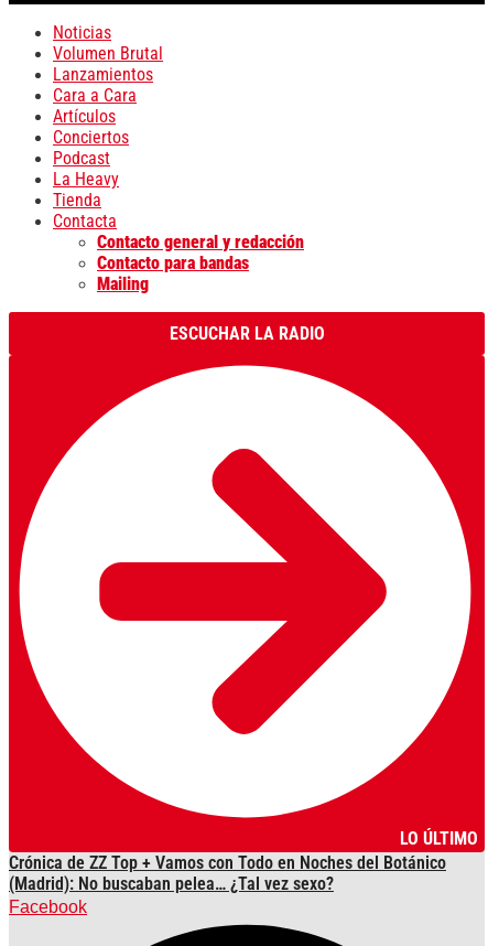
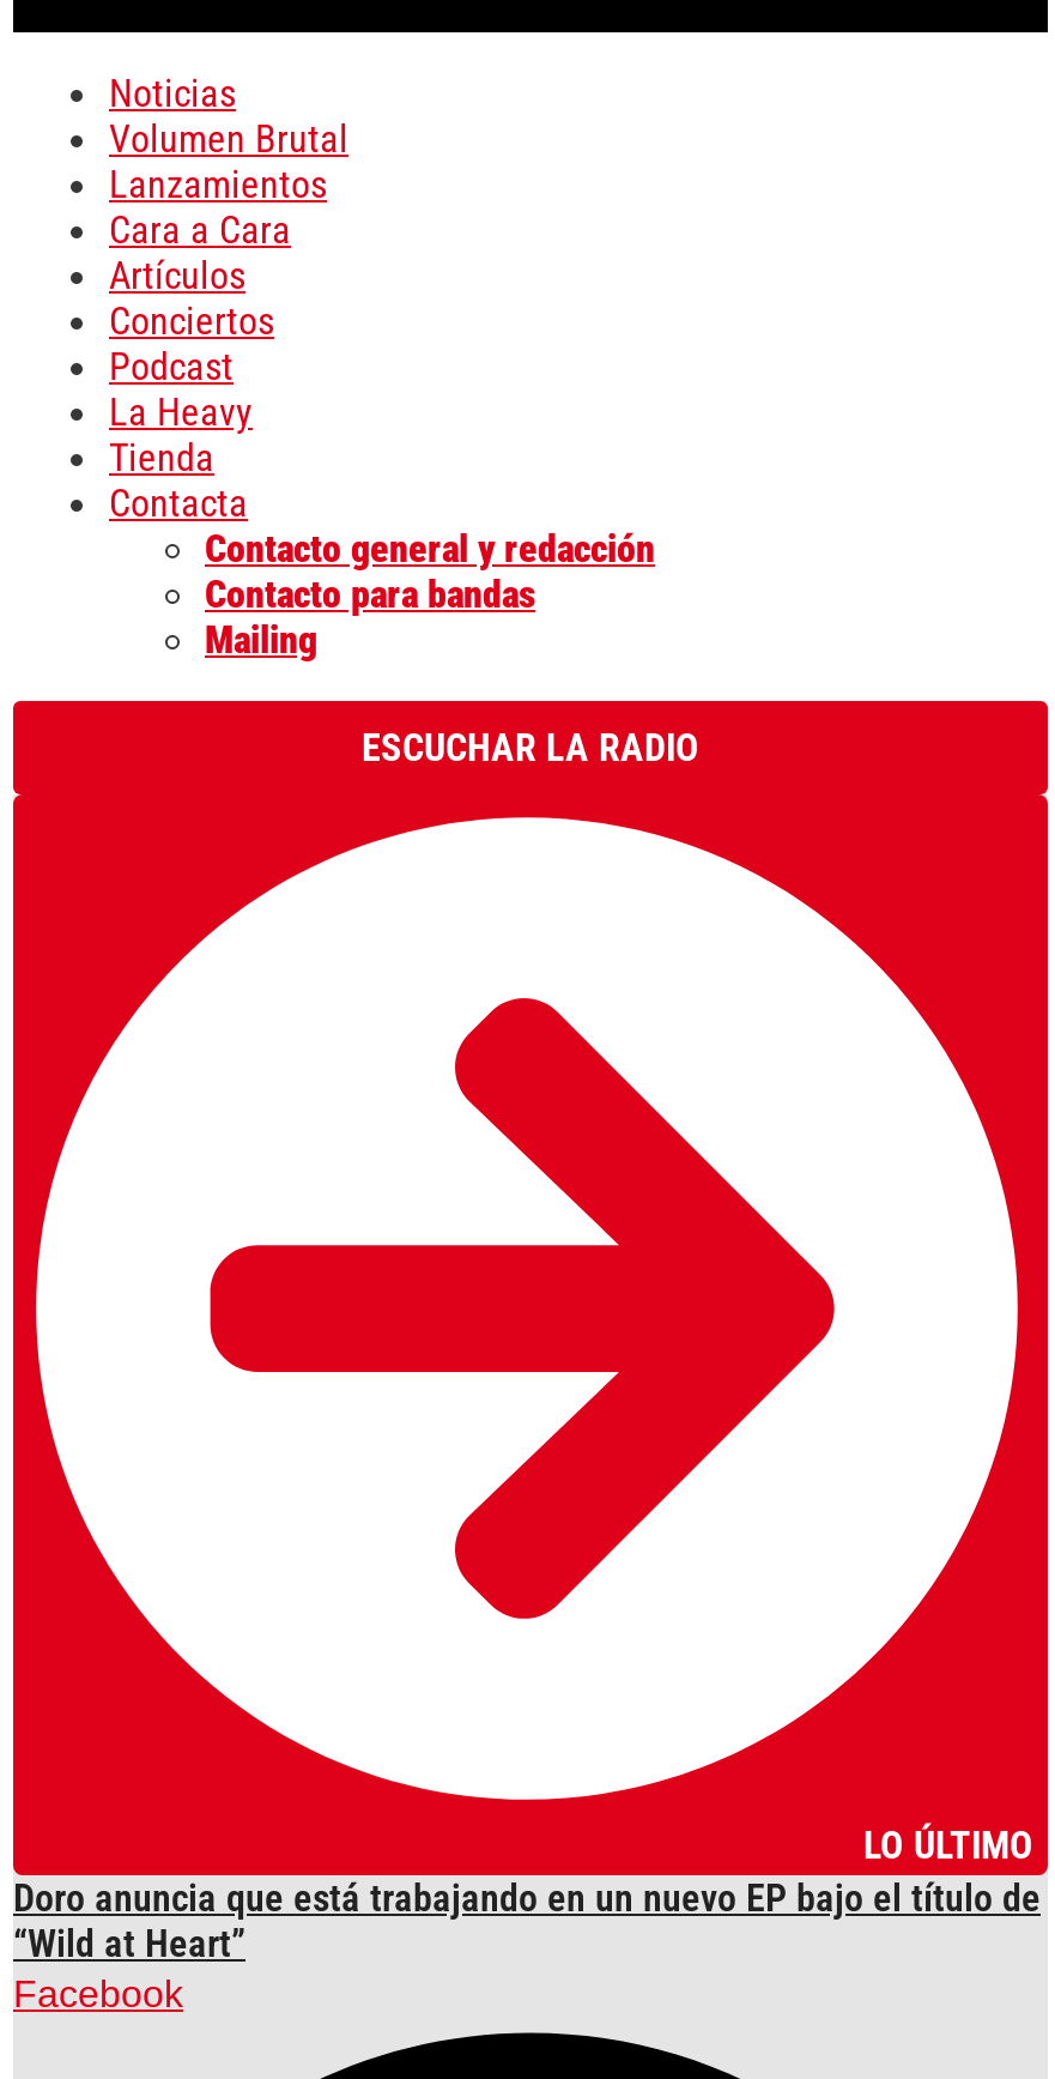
[9,852,446,894] Crónica de ZZ Top + Vamos con Todo en Noches del Botánico | (Madrid): No buscaban pelea… ¿Tal vez sexo? -> [13,1875,1041,1966] Doro anuncia que está trabajando en un nuevo EP bajo el título de | “Wild at Heart”

